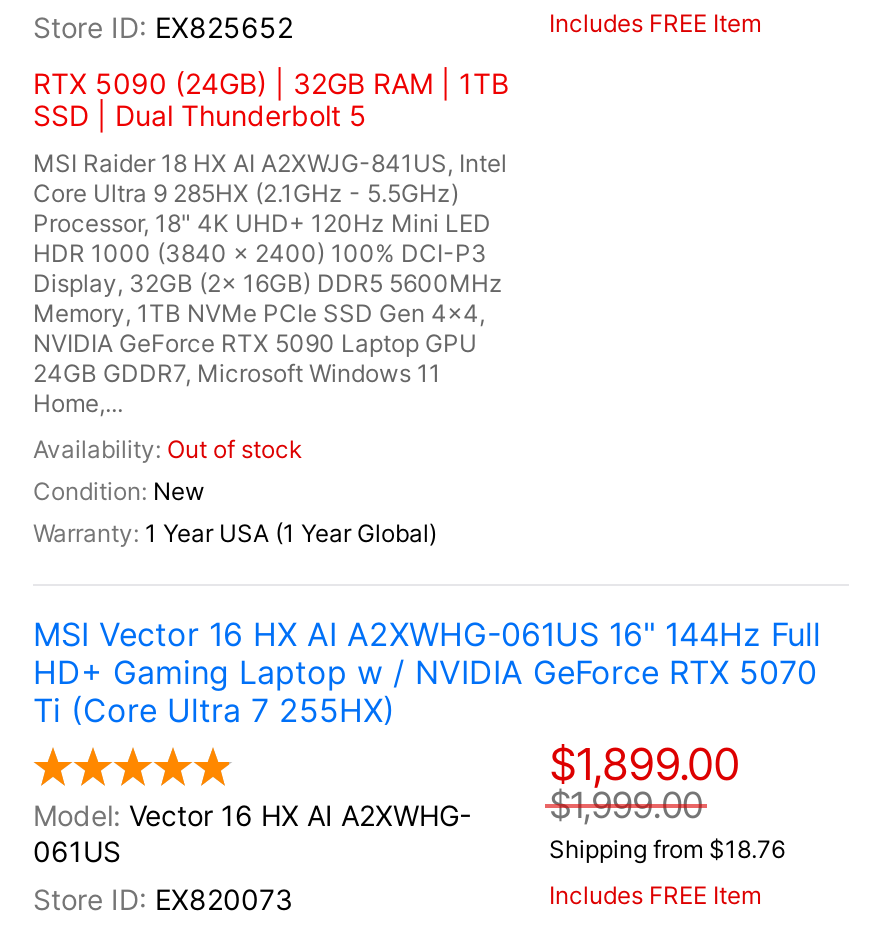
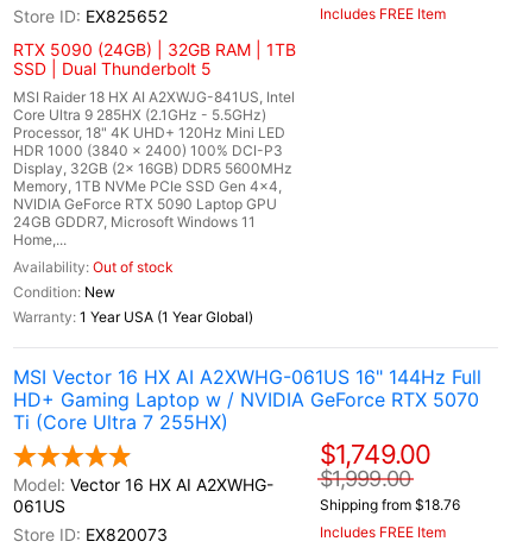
[549,738,739,790] $1,899.00 -> [320,439,430,470] $1,749.00

